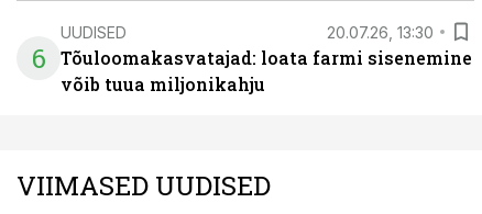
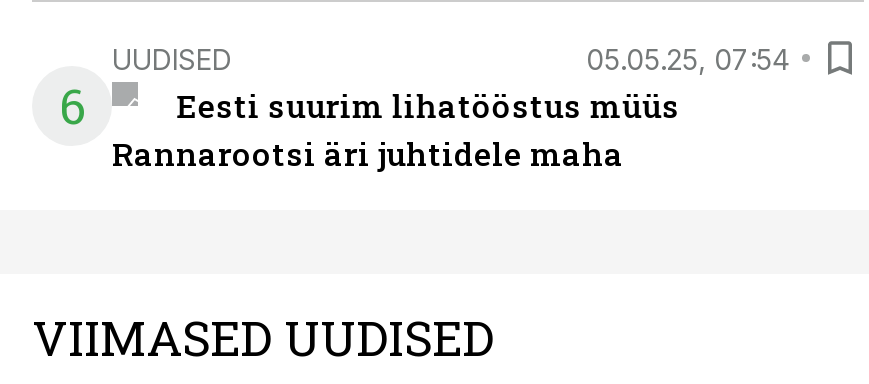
[61,22,472,95] 20.07.26, 13:30 | Tõuloomakasvatajad: loata farmi sisenemine | võib tuua miljonikahju -> [112,41,790,174] 05.05.25, 07:54 | Eesti suurim lihatööstus müüs | Rannarootsi äri juhtidele maha

